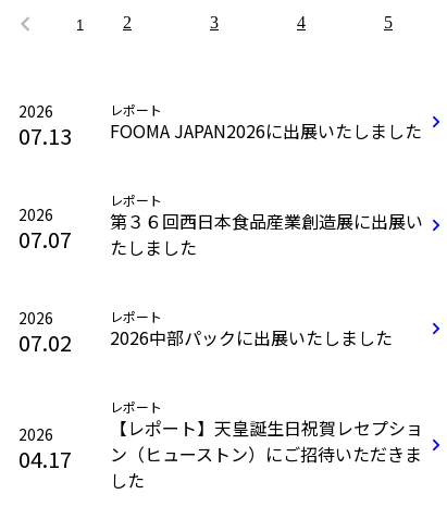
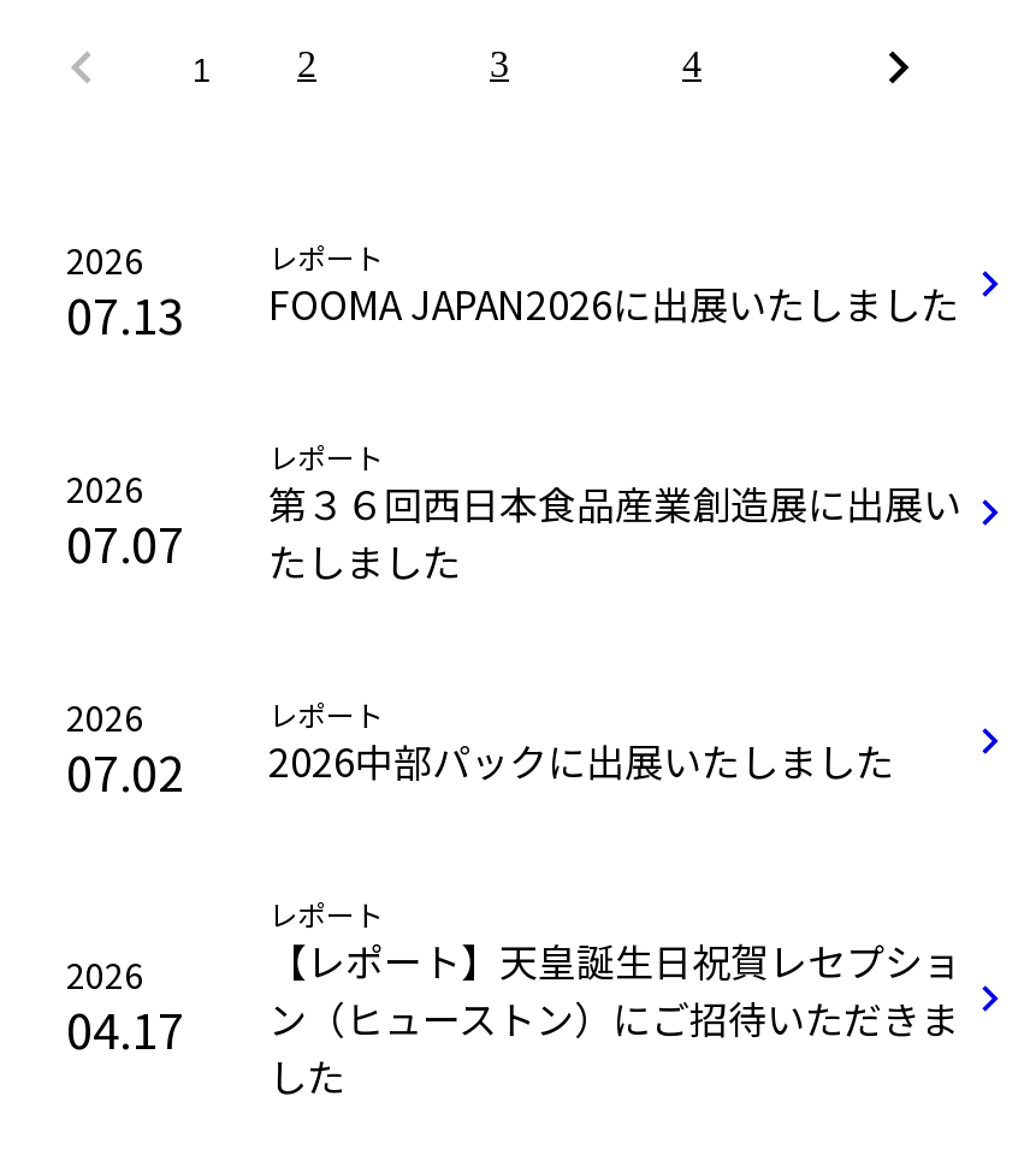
[384,13,393,31] 5 -> none

